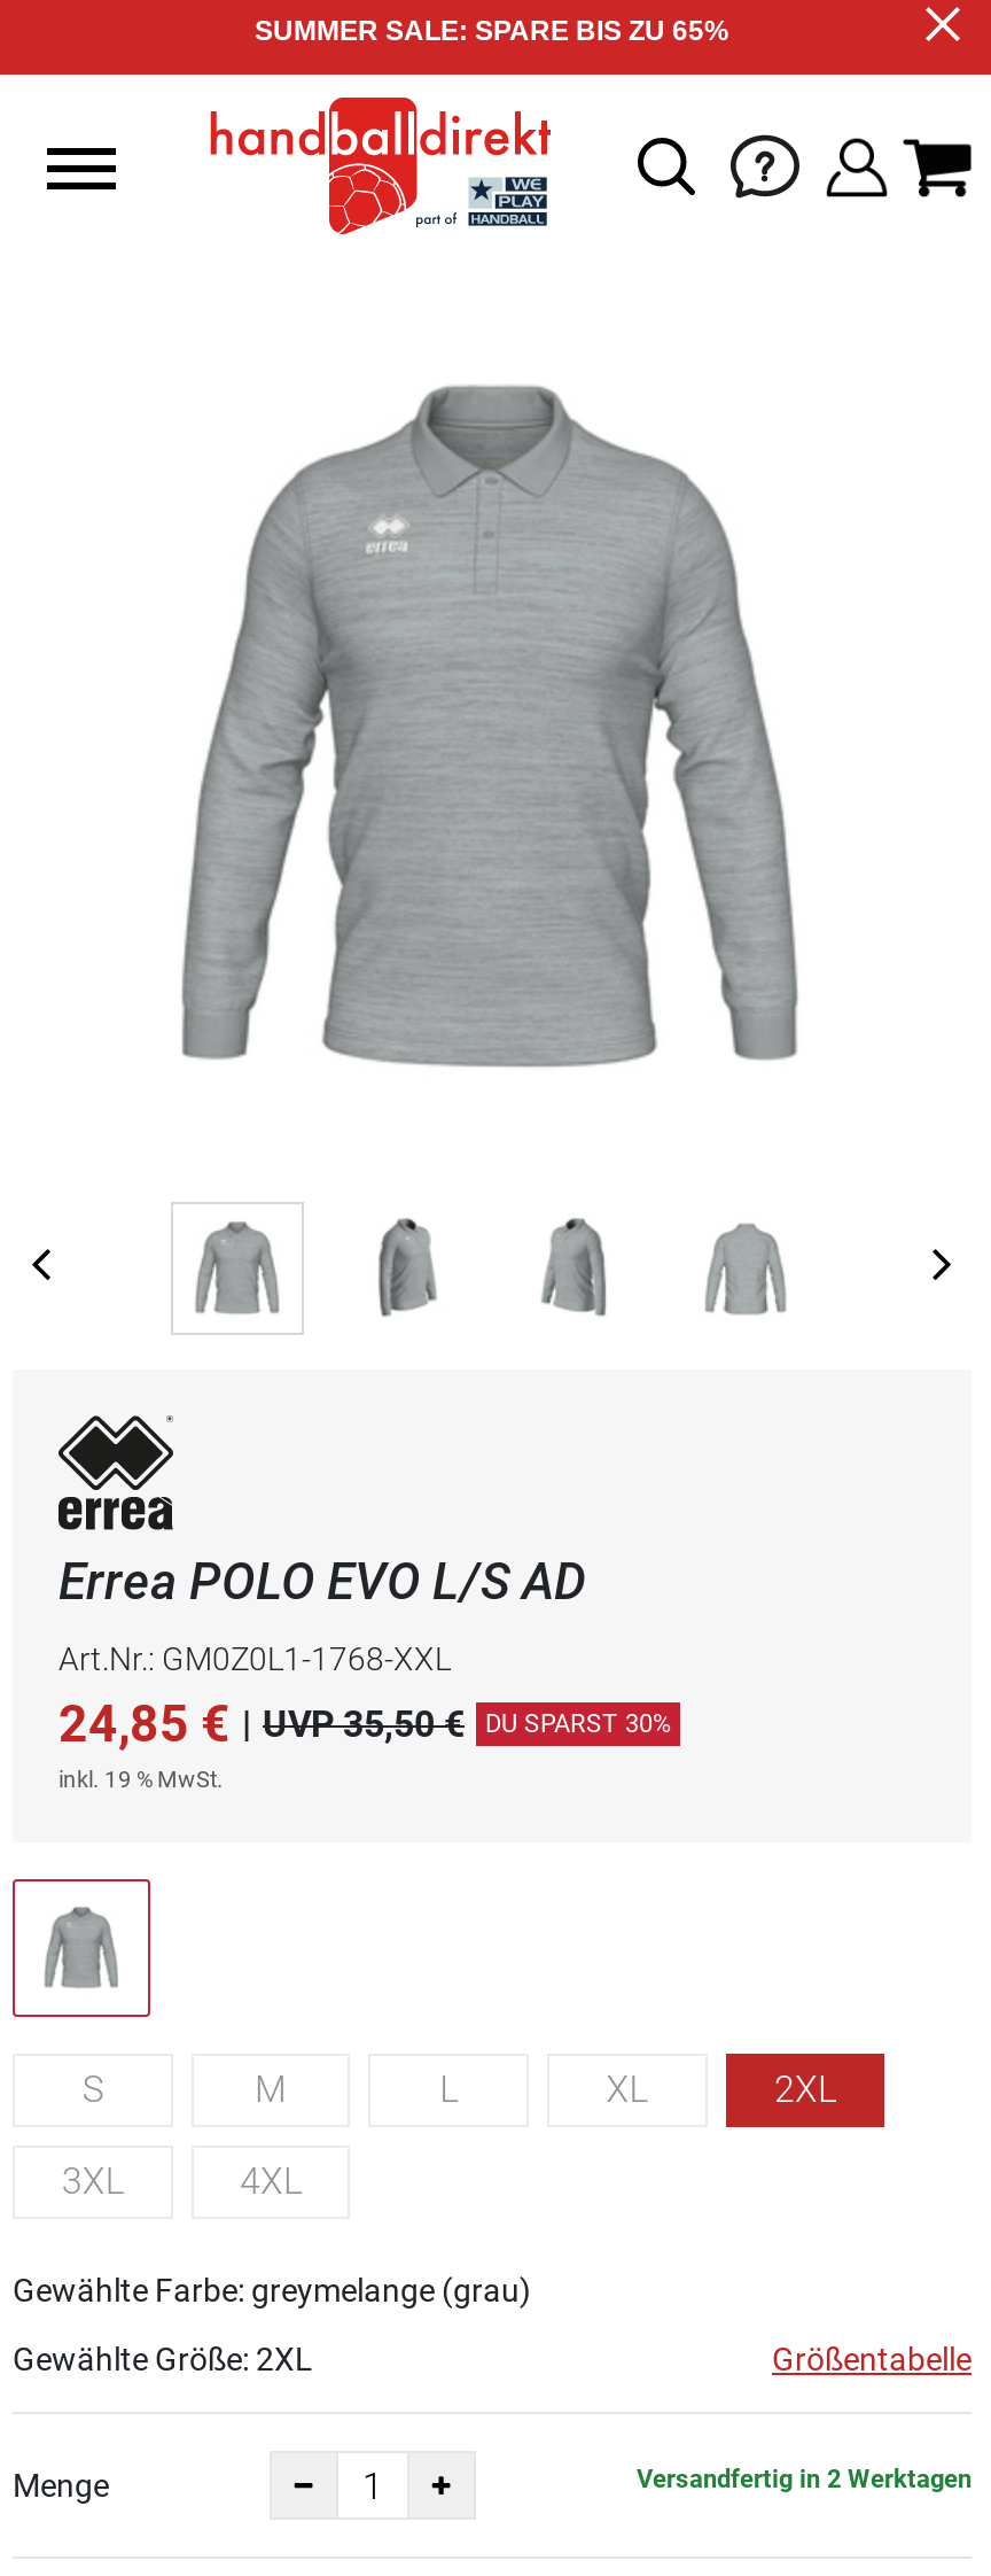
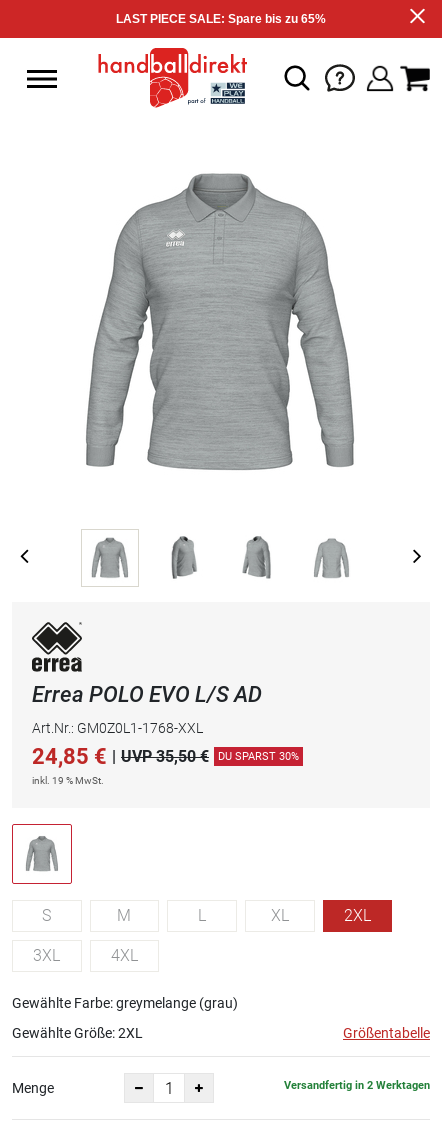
[255,15,729,47] SUMMER SALE: SPARE BIS ZU 65% -> [116,12,326,26] LAST PIECE SALE: Spare bis zu 65%

